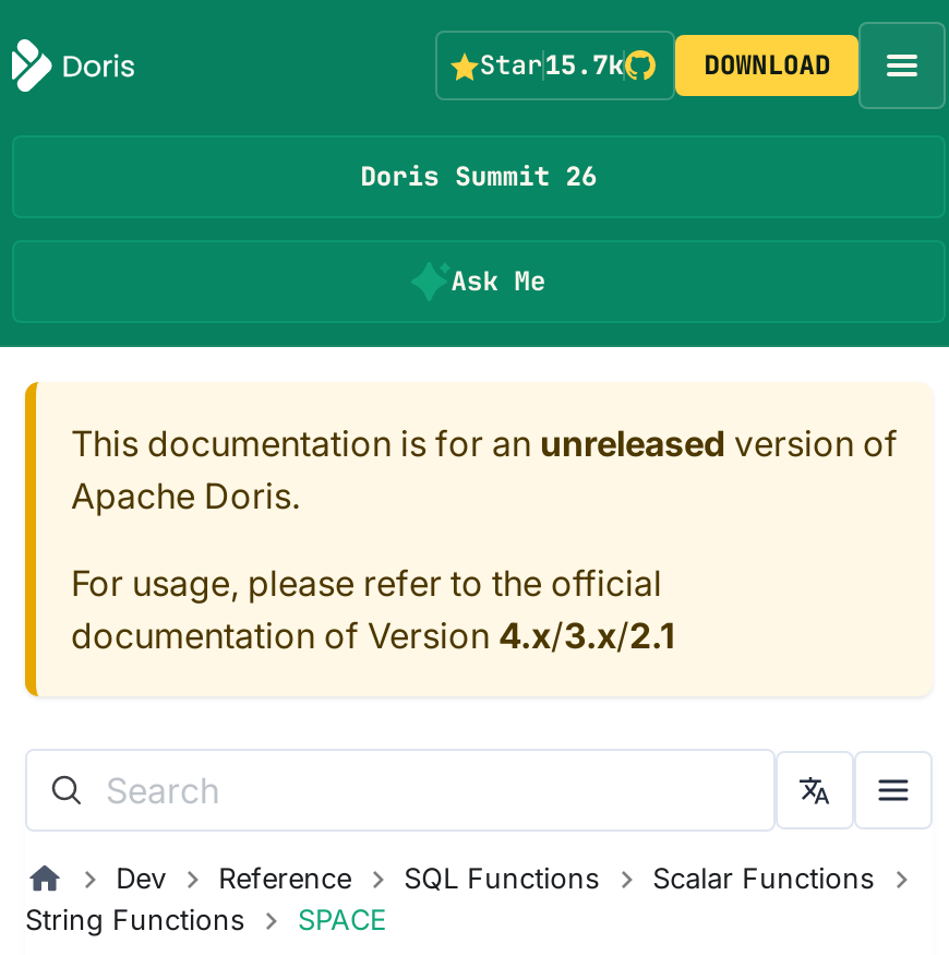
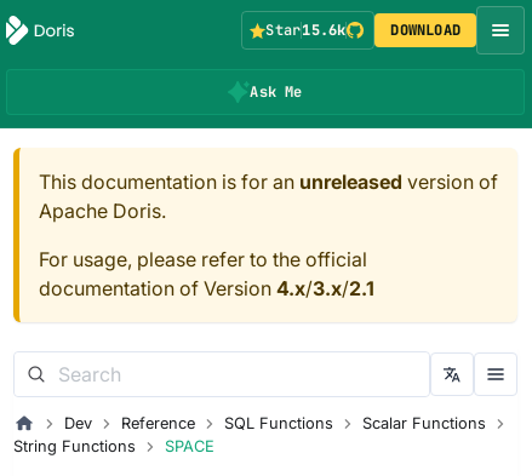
[480,48,624,83] Star15.7k -> [266,21,346,40] Star15.6k
[360,159,597,194] Doris Summit 26 -> none

